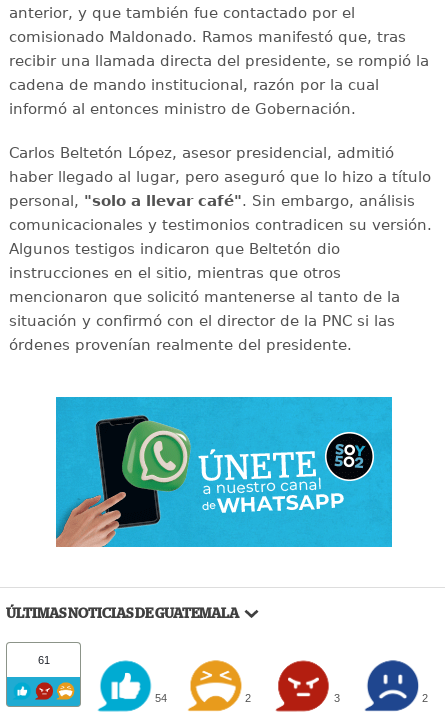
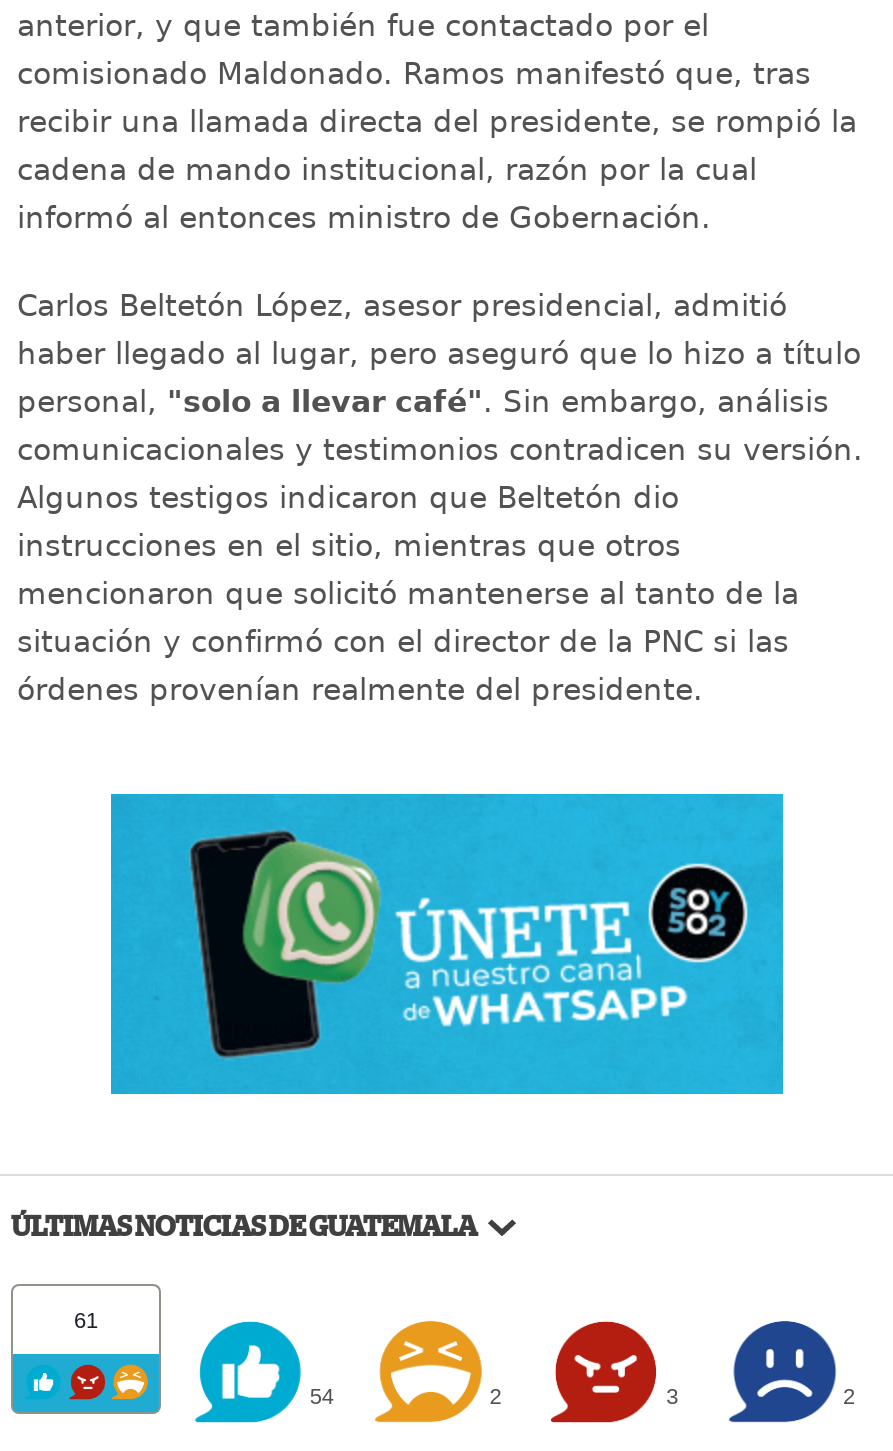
[55,491,127,548] [image] -> [109,984,251,1096] [image]

